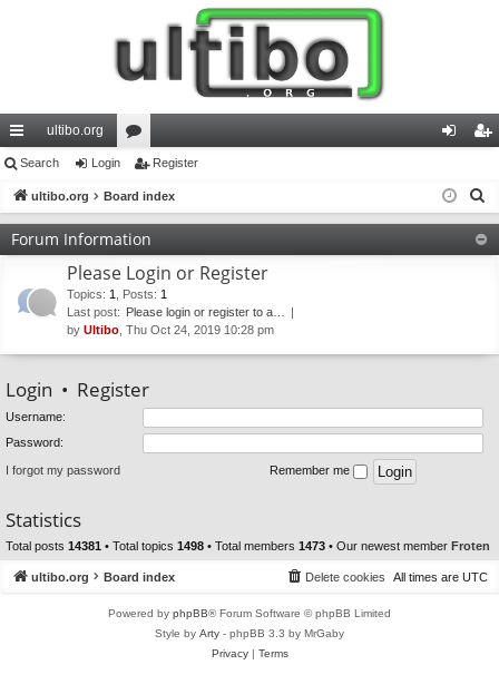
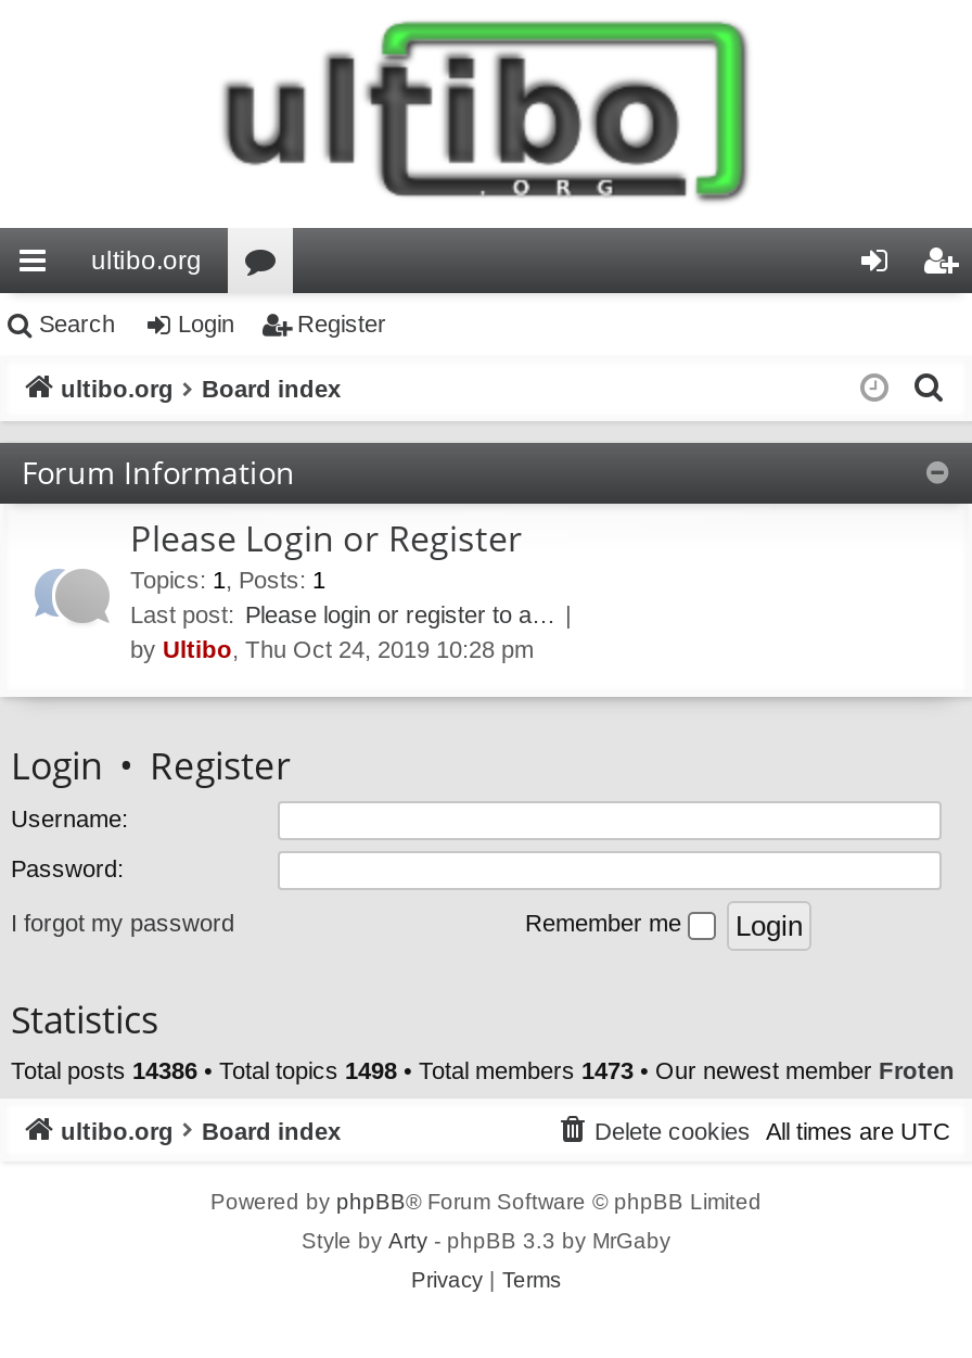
[6,540,490,553] Total posts 14381 • Total topics 1498 • Total members 1473 • Our newest member Froten -> [11,1058,955,1084] Total posts 14386 • Total topics 1498 • Total members 1473 • Our newest member Froten

